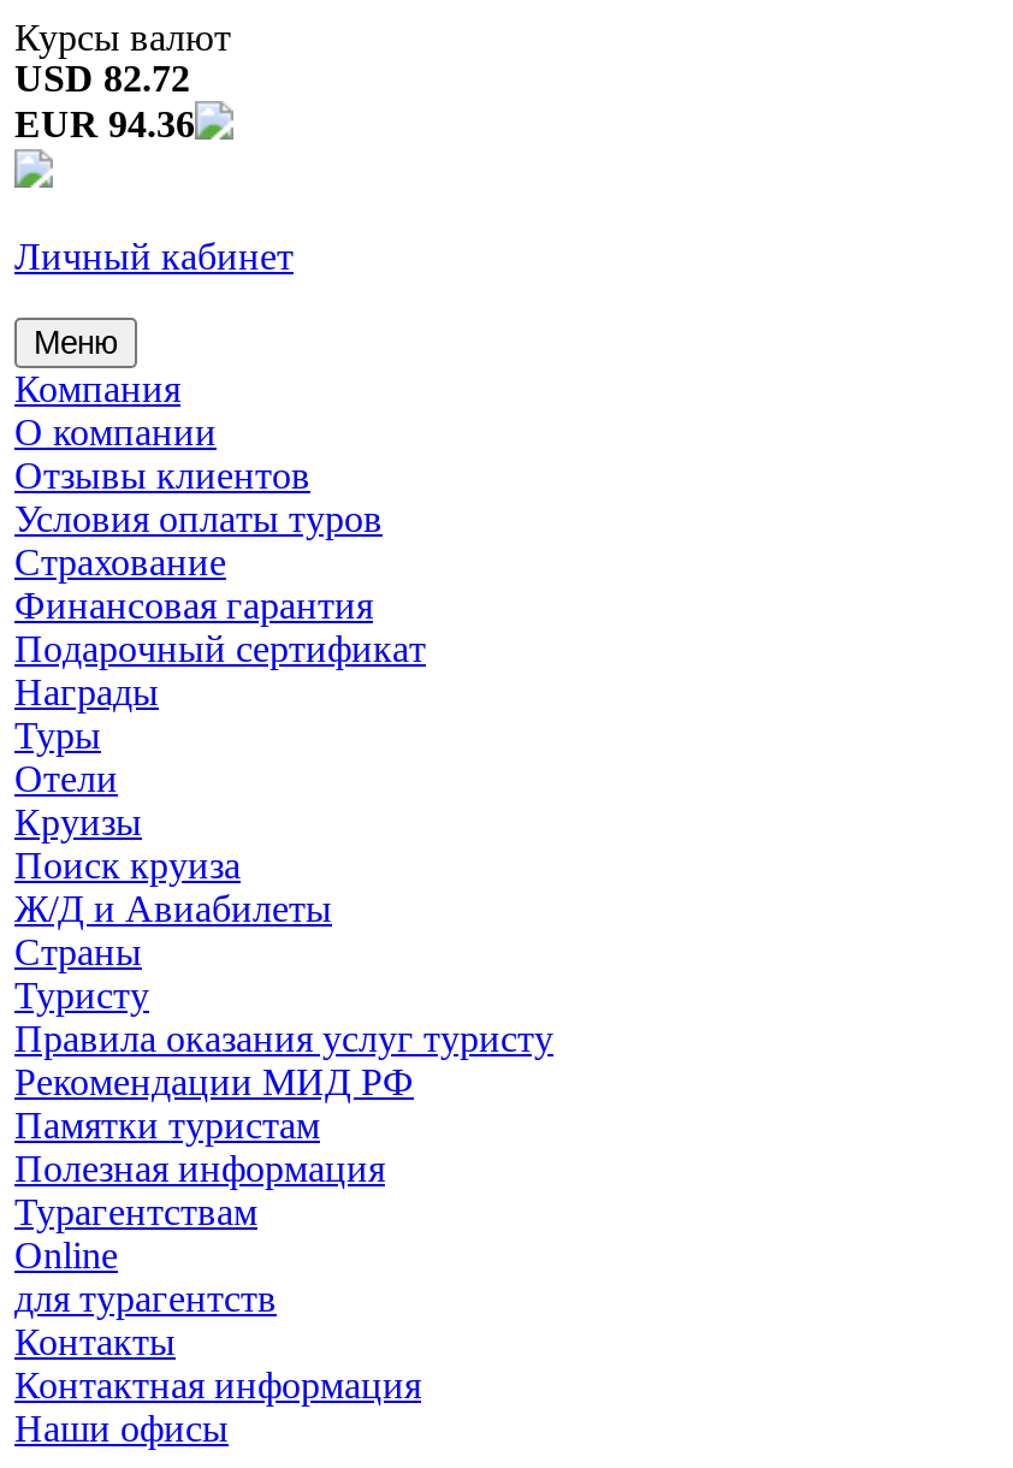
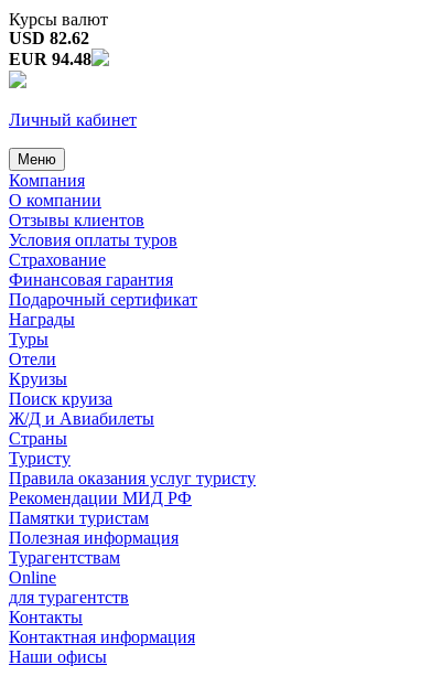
[14,57,190,98] USD 82.72 -> [9,28,89,47] USD 82.62
[14,103,195,144] EUR 94.36 -> [9,49,91,68] EUR 94.48

